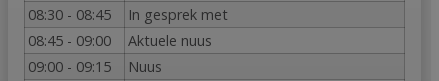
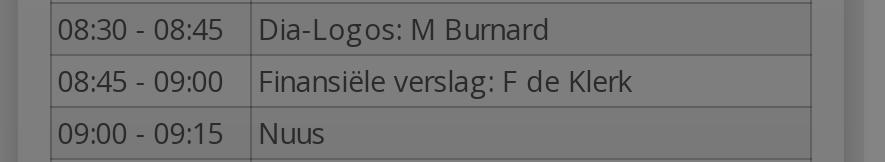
[128,5,228,24] In gesprek met -> [258,10,550,48] Dia-Logos: M Burnard
[128,31,212,50] Aktuele nuus -> [258,62,632,100] Finansiële verslag: F de Klerk

